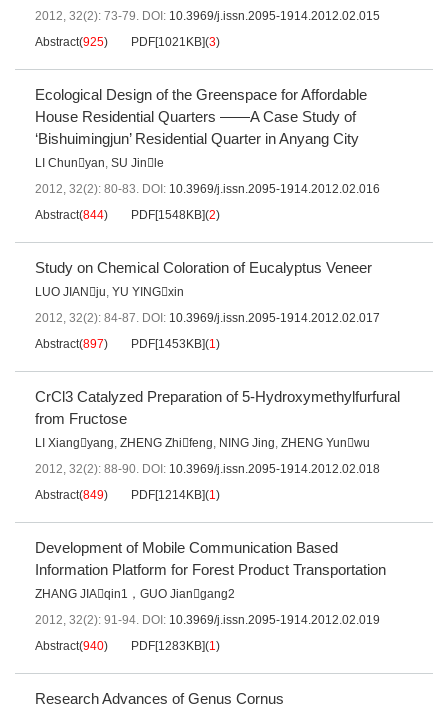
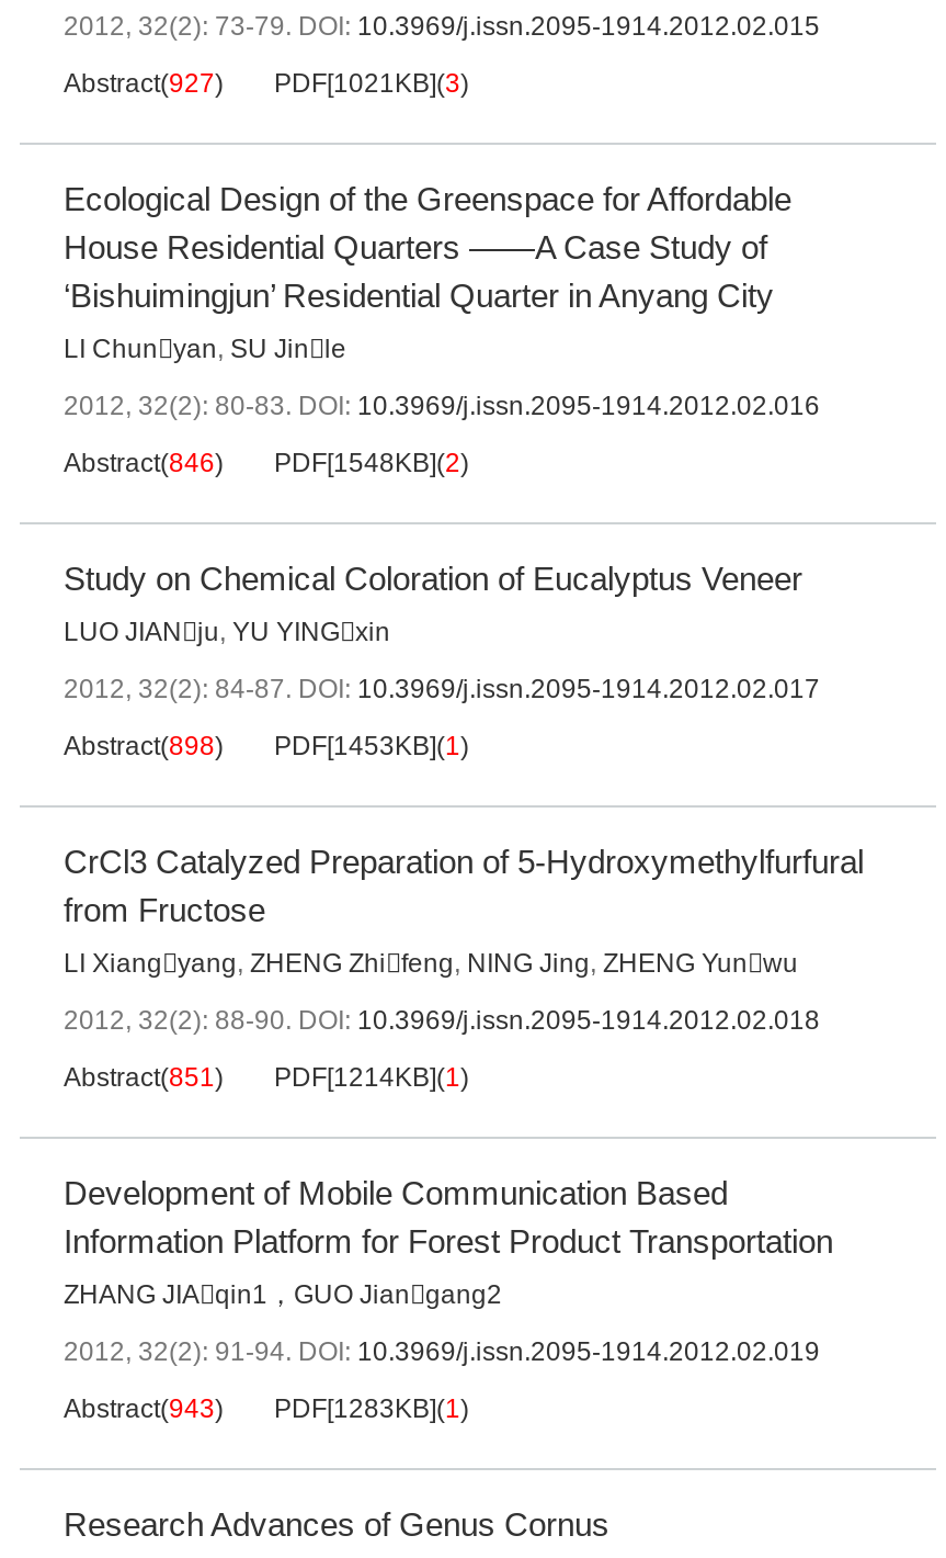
[35,35,220,49] Abstract(925) PDF[1021KB](3) -> [64,68,469,99] Abstract(927) PDF[1021KB](3)
[35,208,220,222] Abstract(844) PDF[1548KB](2) -> [64,448,469,478] Abstract(846) PDF[1548KB](2)
[35,337,220,351] Abstract(897) PDF[1453KB](1) -> [64,731,469,761] Abstract(898) PDF[1453KB](1)
[35,488,220,502] Abstract(849) PDF[1214KB](1) -> [64,1062,469,1093] Abstract(851) PDF[1214KB](1)
[35,639,220,653] Abstract(940) PDF[1283KB](1) -> [64,1393,469,1424] Abstract(943) PDF[1283KB](1)

